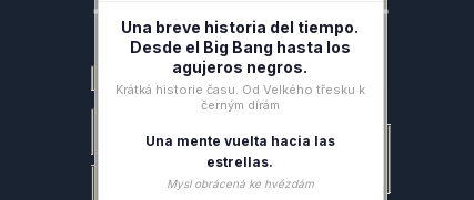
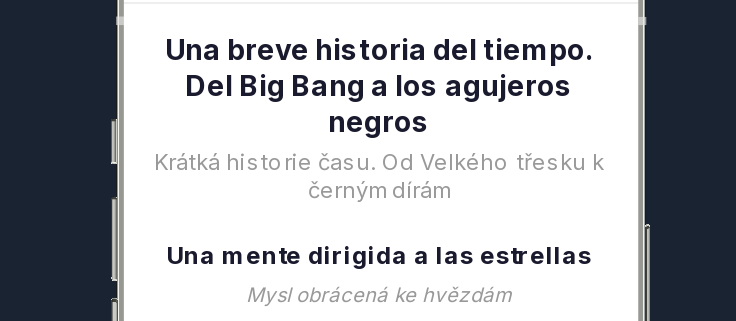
[129,38,350,76] Desde el Big Bang hasta los | agujeros negros. -> [185,68,573,138] Del Big Bang a los agujeros | negros
[145,133,335,170] Una mente vuelta hacia las | estrellas. -> [166,240,592,270] Una mente dirigida a las estrellas

